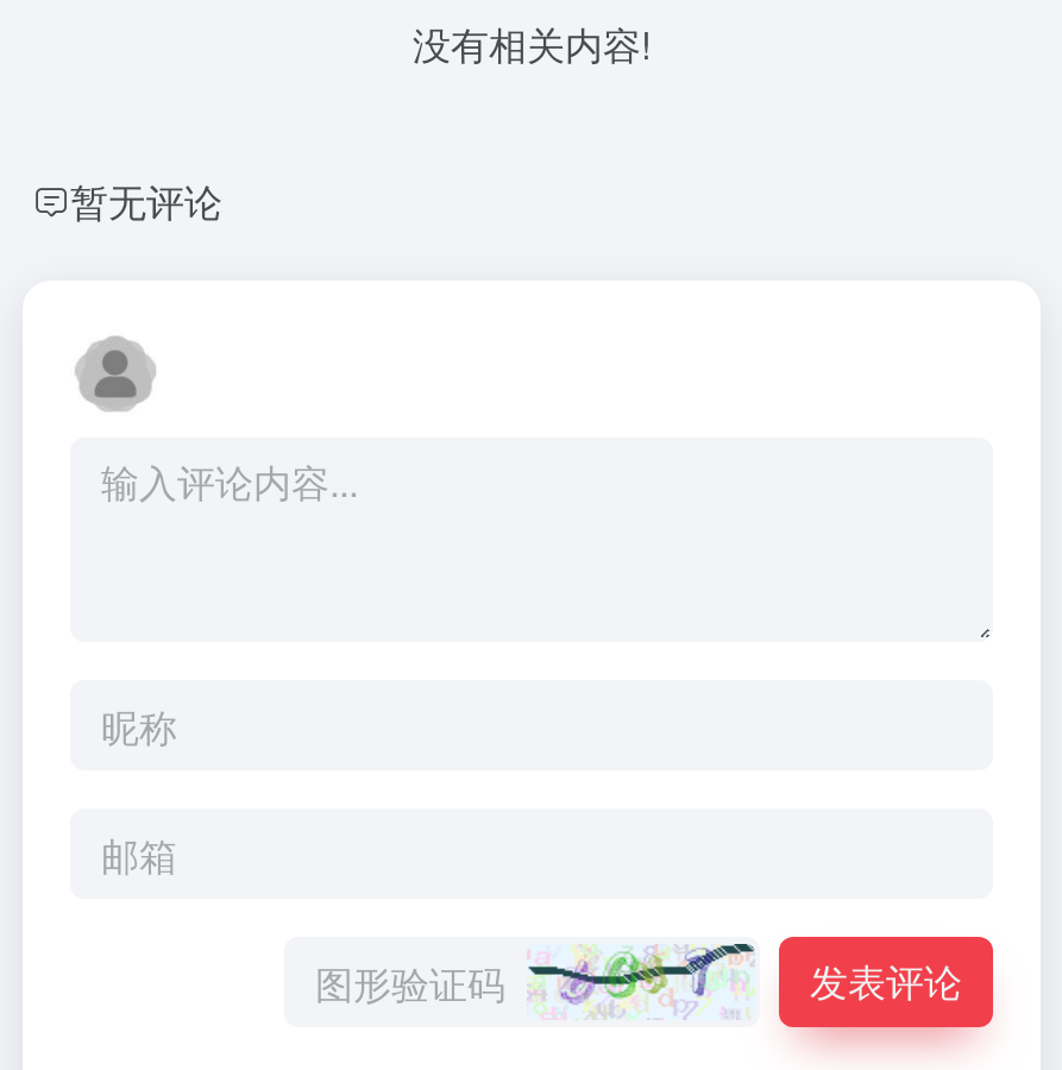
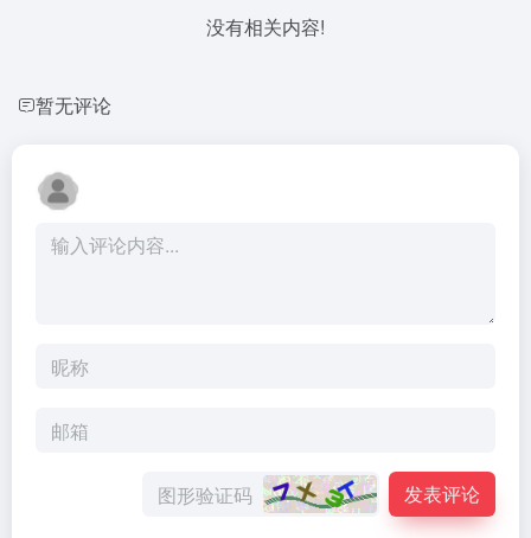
[529,942,755,1018] [image] -> [263,475,378,513] [image]

